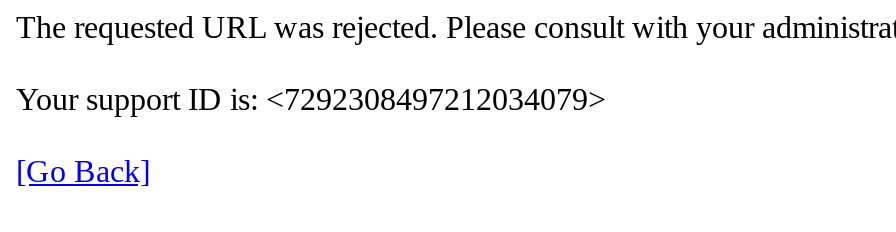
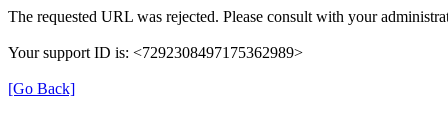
[16,82,606,116] Your support ID is: <7292308497212034079> -> [8,44,303,61] Your support ID is: <7292308497175362989>

